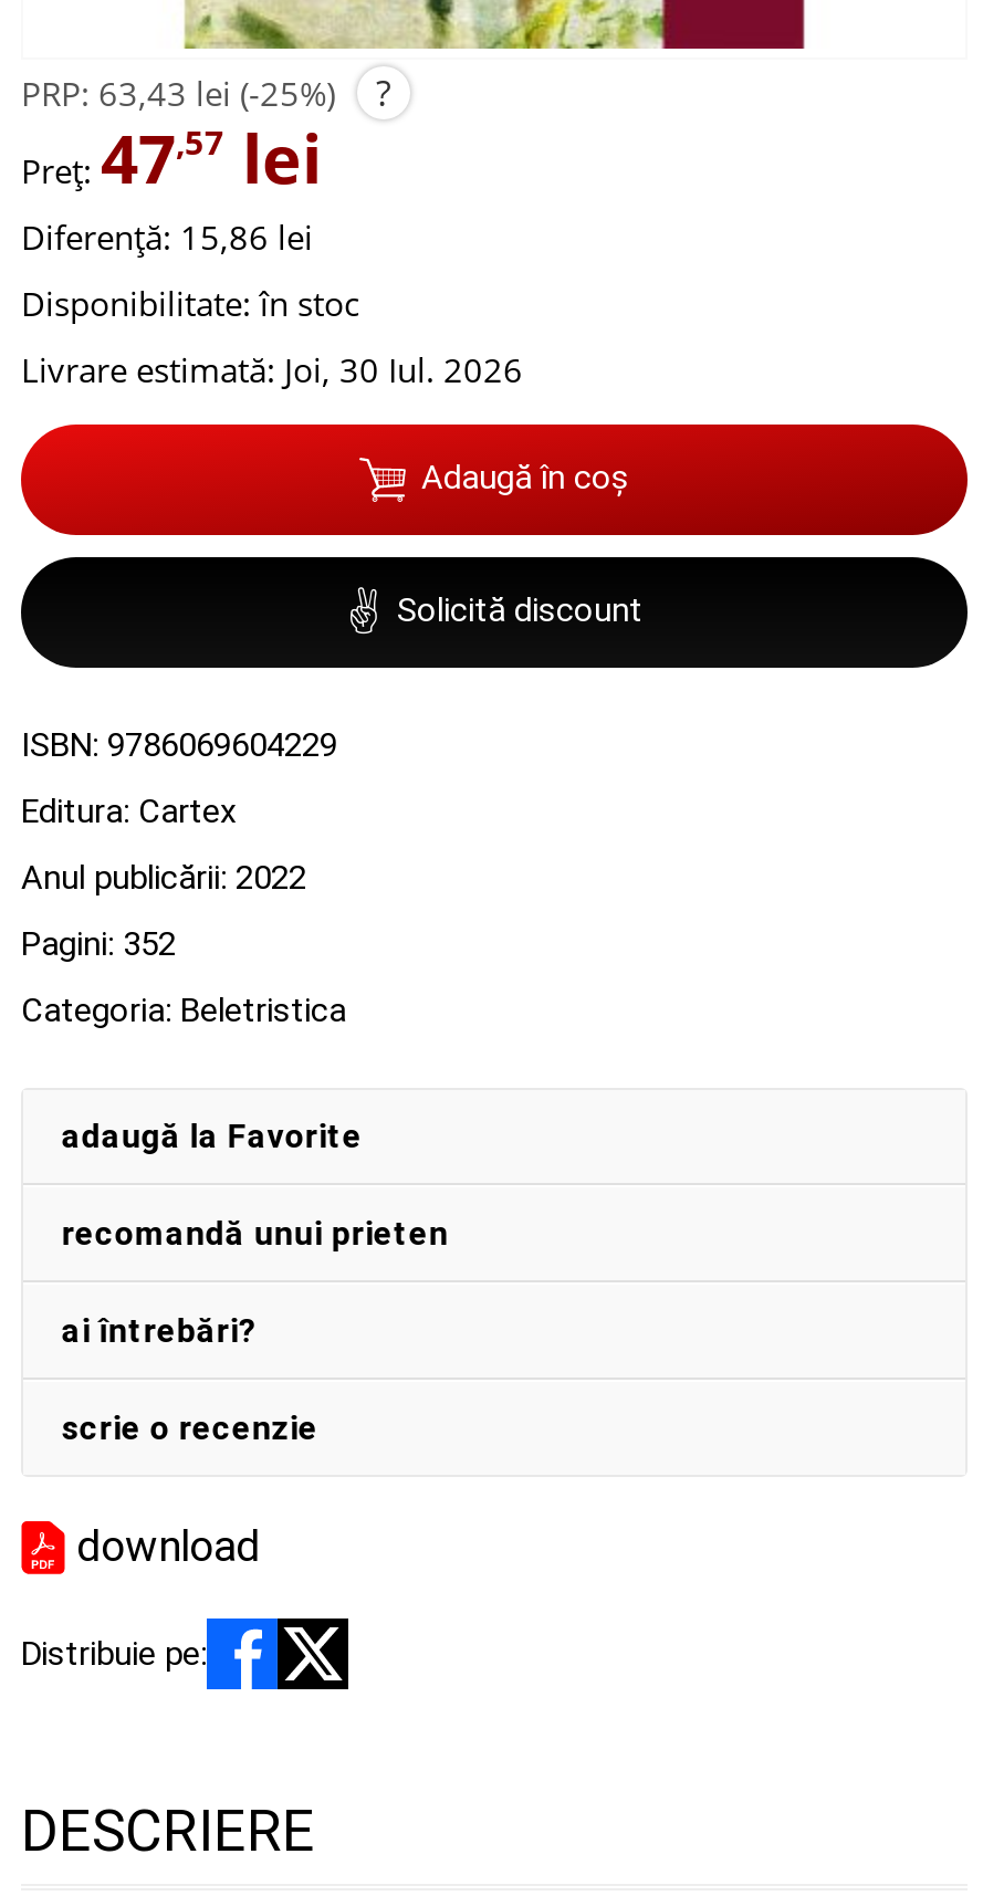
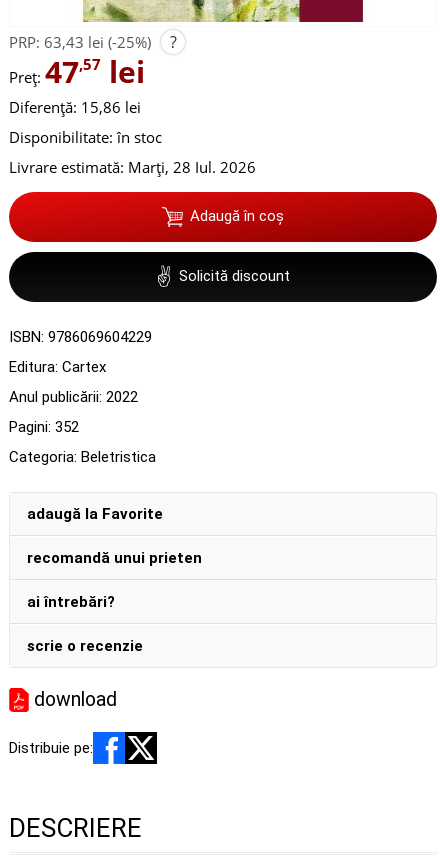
[21,346,523,390] Livrare estimată: Joi, 30 Iul. 2026 -> [9,157,256,177] Livrare estimată: Marți, 28 Iul. 2026

